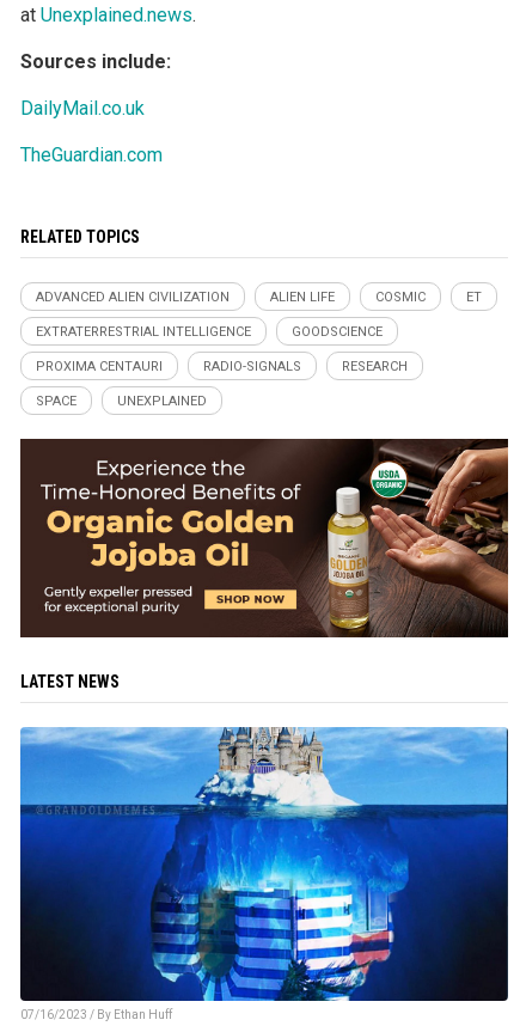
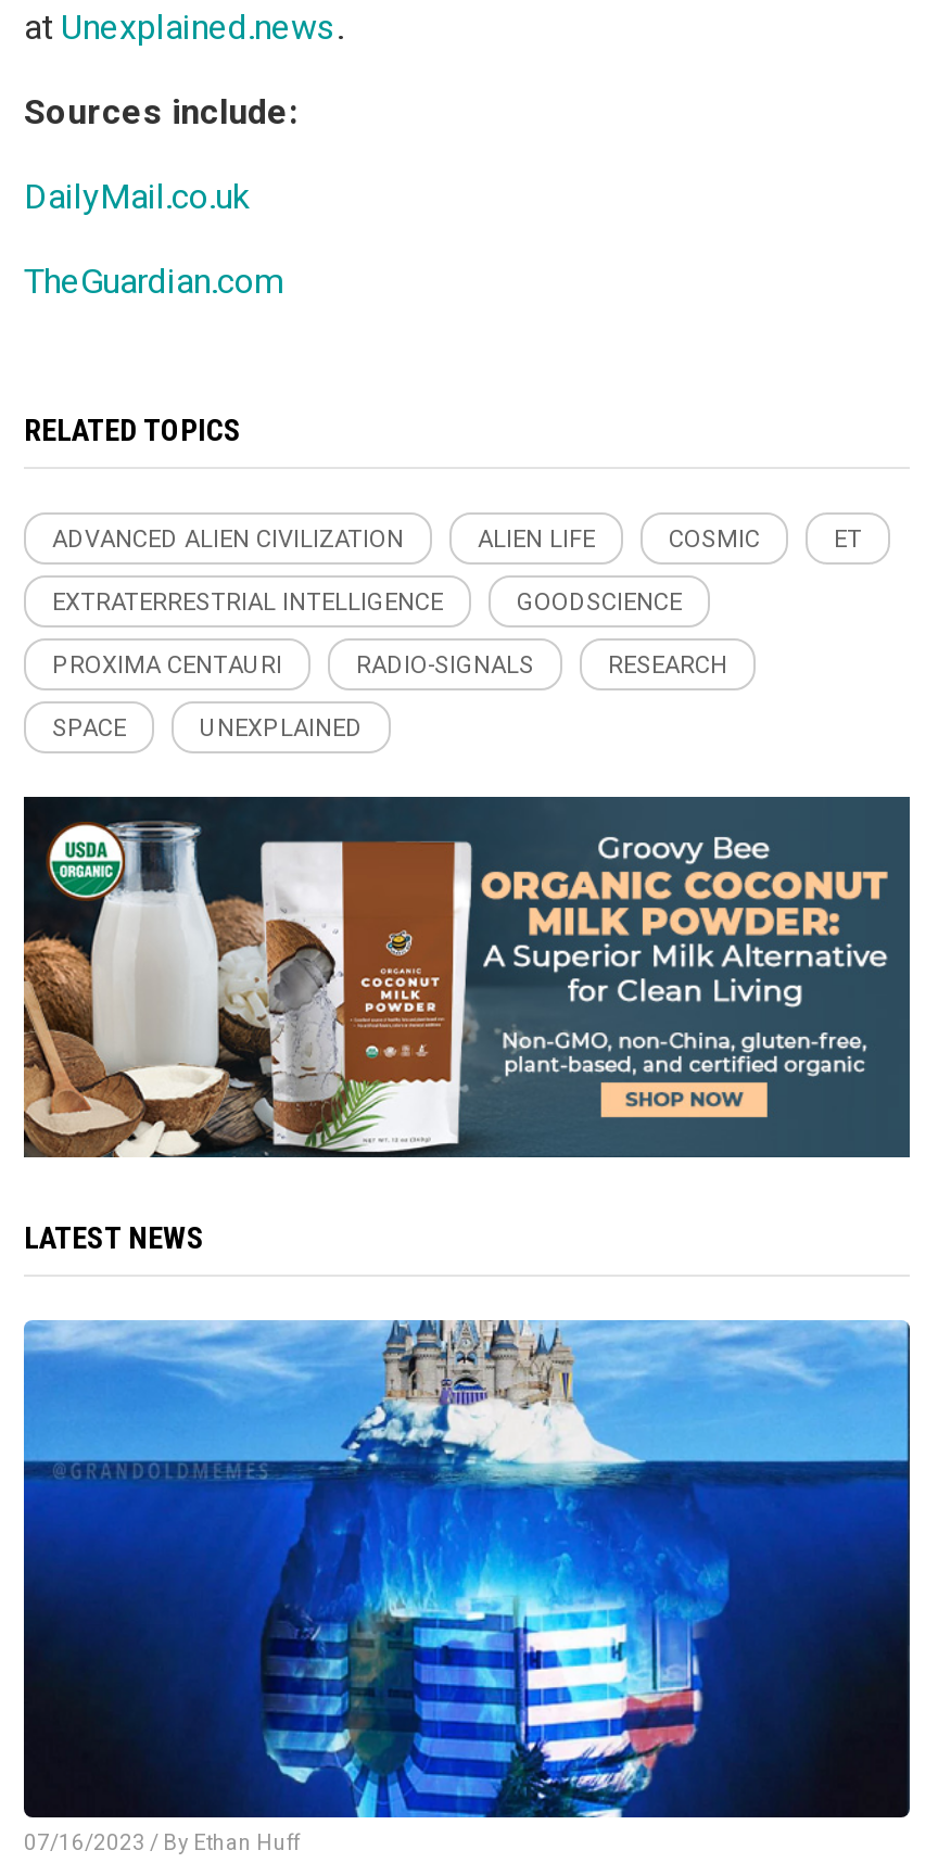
[19,439,509,639] [image] -> [22,797,912,1157] [image]

